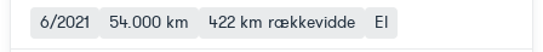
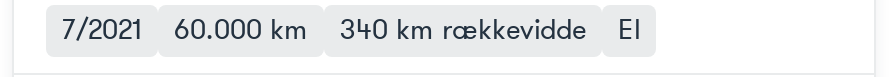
[40,11,355,34] 6/2021 | 54.000 km | 422 km rækkevidde -> [62,11,586,49] 7/2021 | 60.000 km | 340 km rækkevidde

